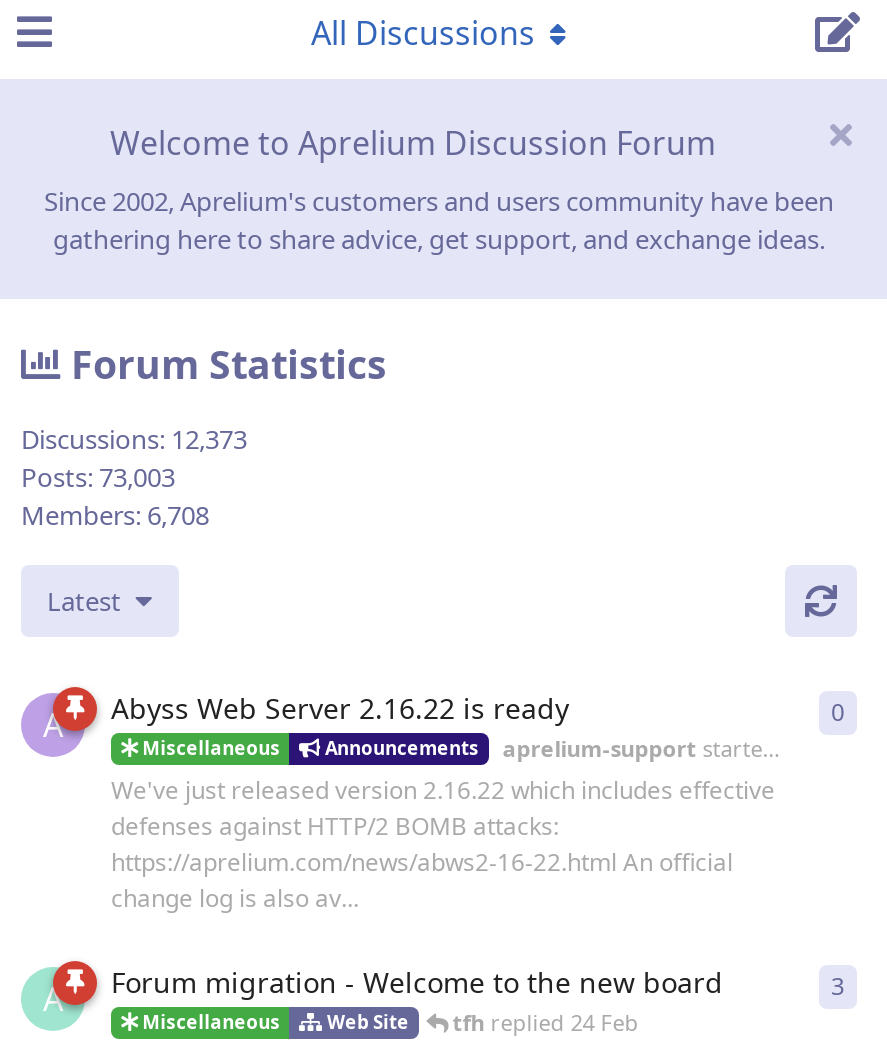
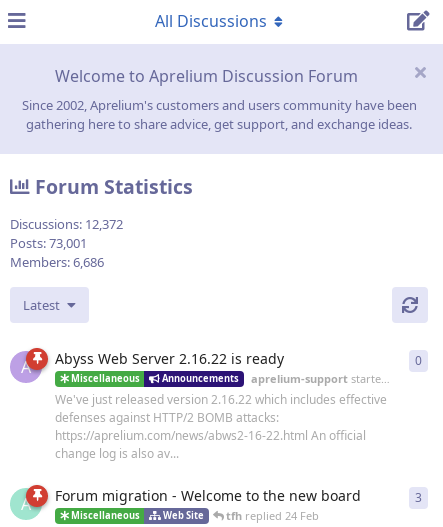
[21,421,247,457] Discussions: 12,373 -> [10,215,123,233] Discussions: 12,372
[21,459,175,495] Posts: 73,003 -> [10,234,87,252] Posts: 73,001
[21,497,209,533] Members: 6,708 -> [10,253,104,271] Members: 6,686

